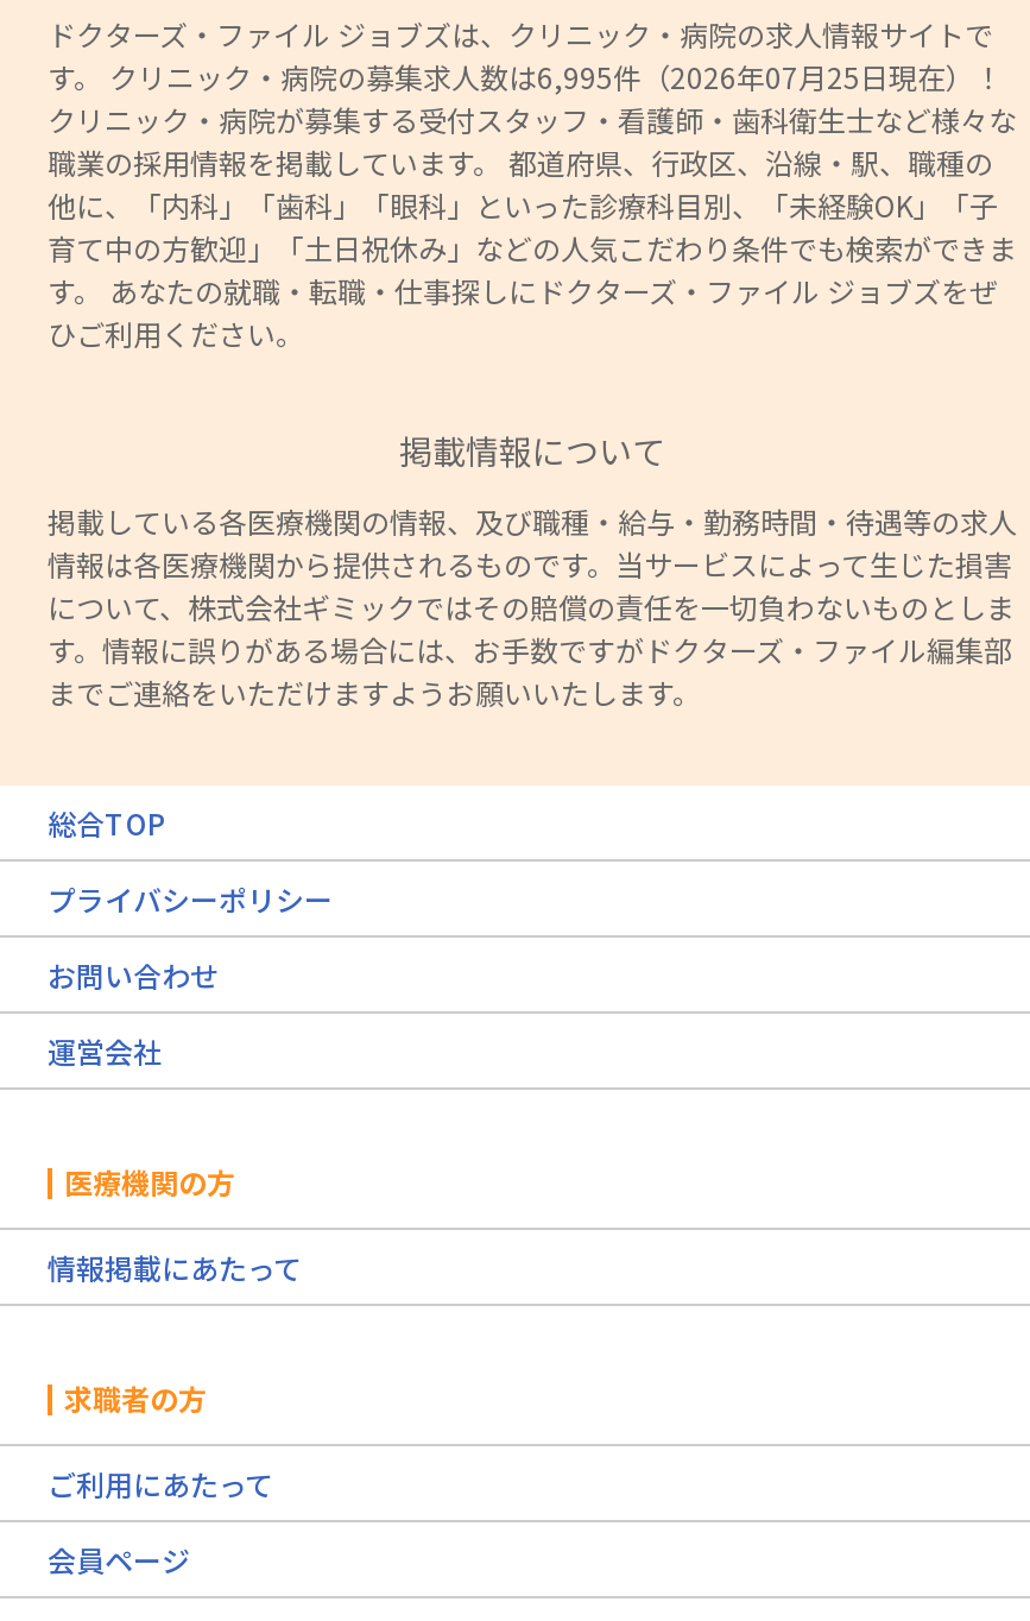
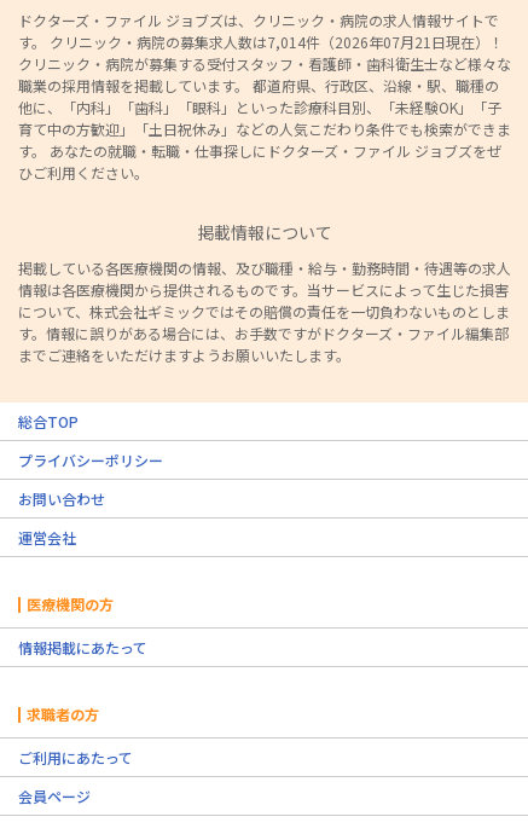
[48,57,1003,97] す。 クリニック・病院の募集求人数は6,995件（2026年07月25日現在）！ -> [18,32,504,52] す。 クリニック・病院の募集求人数は7,014件（2026年07月21日現在）！

